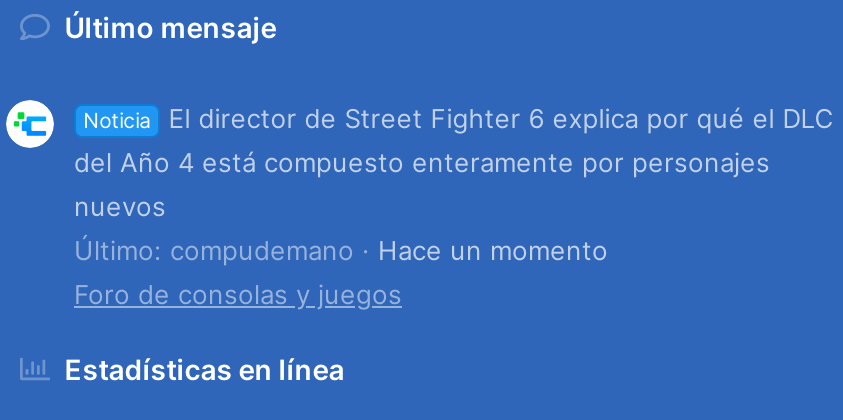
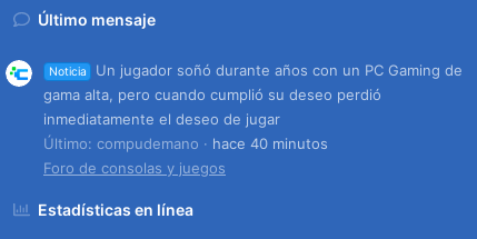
[74,101,832,221] El director de Street Fighter 6 explica por qué el DLC | del Año 4 está compuesto enteramente por personajes | nuevos -> [43,61,463,128] Un jugador soñó durante años con un PC Gaming de | gama alta, pero cuando cumplió su deseo perdió | inmediatamente el deseo de jugar
[378,233,608,265] Hace un momento -> [212,134,328,152] hace 40 minutos

